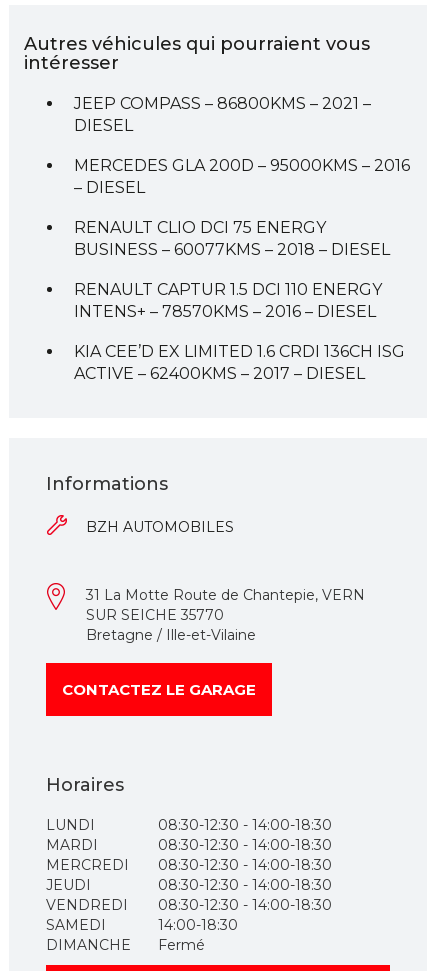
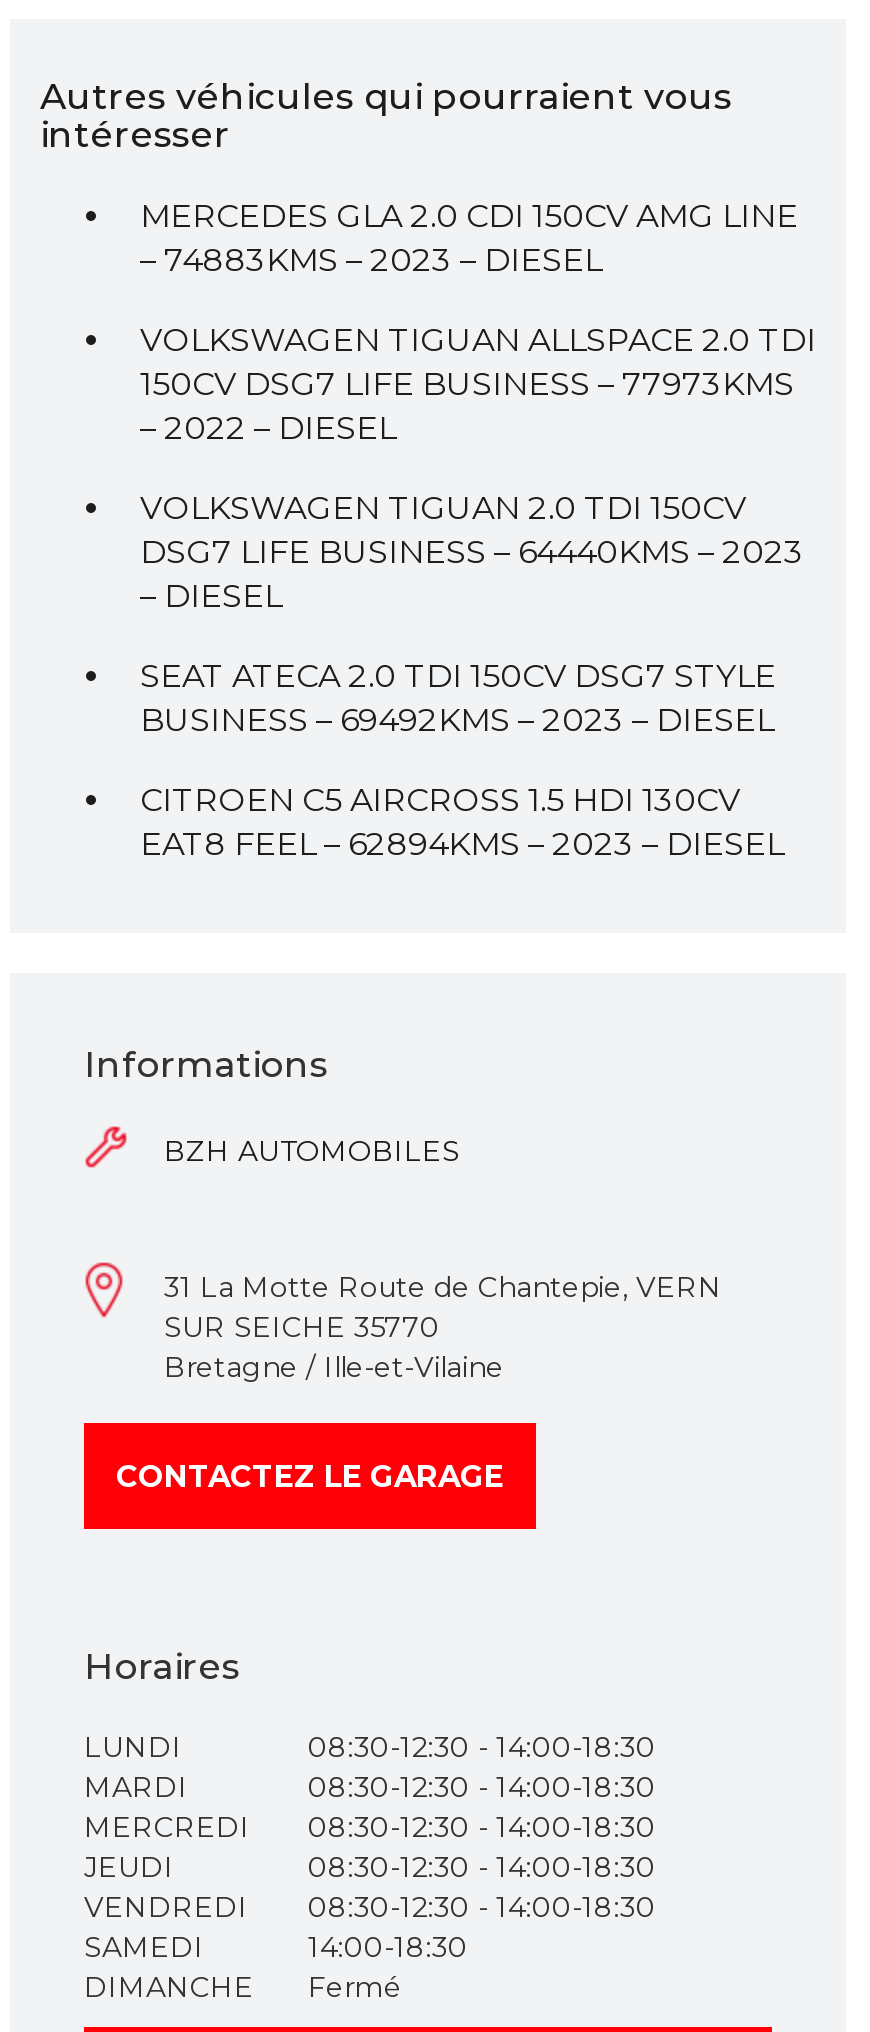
[74,94,410,175] JEEP COMPASS – 86800KMS – 2021 – | DIESEL | MERCEDES GLA 200D – 95000KMS – 2016 -> [140,197,816,571] MERCEDES GLA 2.0 CDI 150CV AMG LINE | – 74883KMS – 2023 – DIESEL | VOLKSWAGEN TIGUAN ALLSPACE 2.0 TDI | 150CV DSG7 LIFE BUSINESS – 77973KMS | – 2022 – DIESEL | VOLKSWAGEN TIGUAN 2.0 TDI 150CV | DSG7 LIFE BUSINESS – 64440KMS – 2023
moved [74,178,145,197] -> [140,577,282,615]: – DIESEL
[74,218,405,383] RENAULT CLIO DCI 75 ENERGY | BUSINESS – 60077KMS – 2018 – DIESEL | RENAULT CAPTUR 1.5 DCI 110 ENERGY | INTENS+ – 78570KMS – 2016 – DIESEL | KIA CEE’D EX LIMITED 1.6 CRDI 136CH ISG | ACTIVE – 62400KMS – 2017 – DIESEL -> [140,657,784,863] SEAT ATECA 2.0 TDI 150CV DSG7 STYLE | BUSINESS – 69492KMS – 2023 – DIESEL | CITROEN C5 AIRCROSS 1.5 HDI 130CV | EAT8 FEEL – 62894KMS – 2023 – DIESEL

